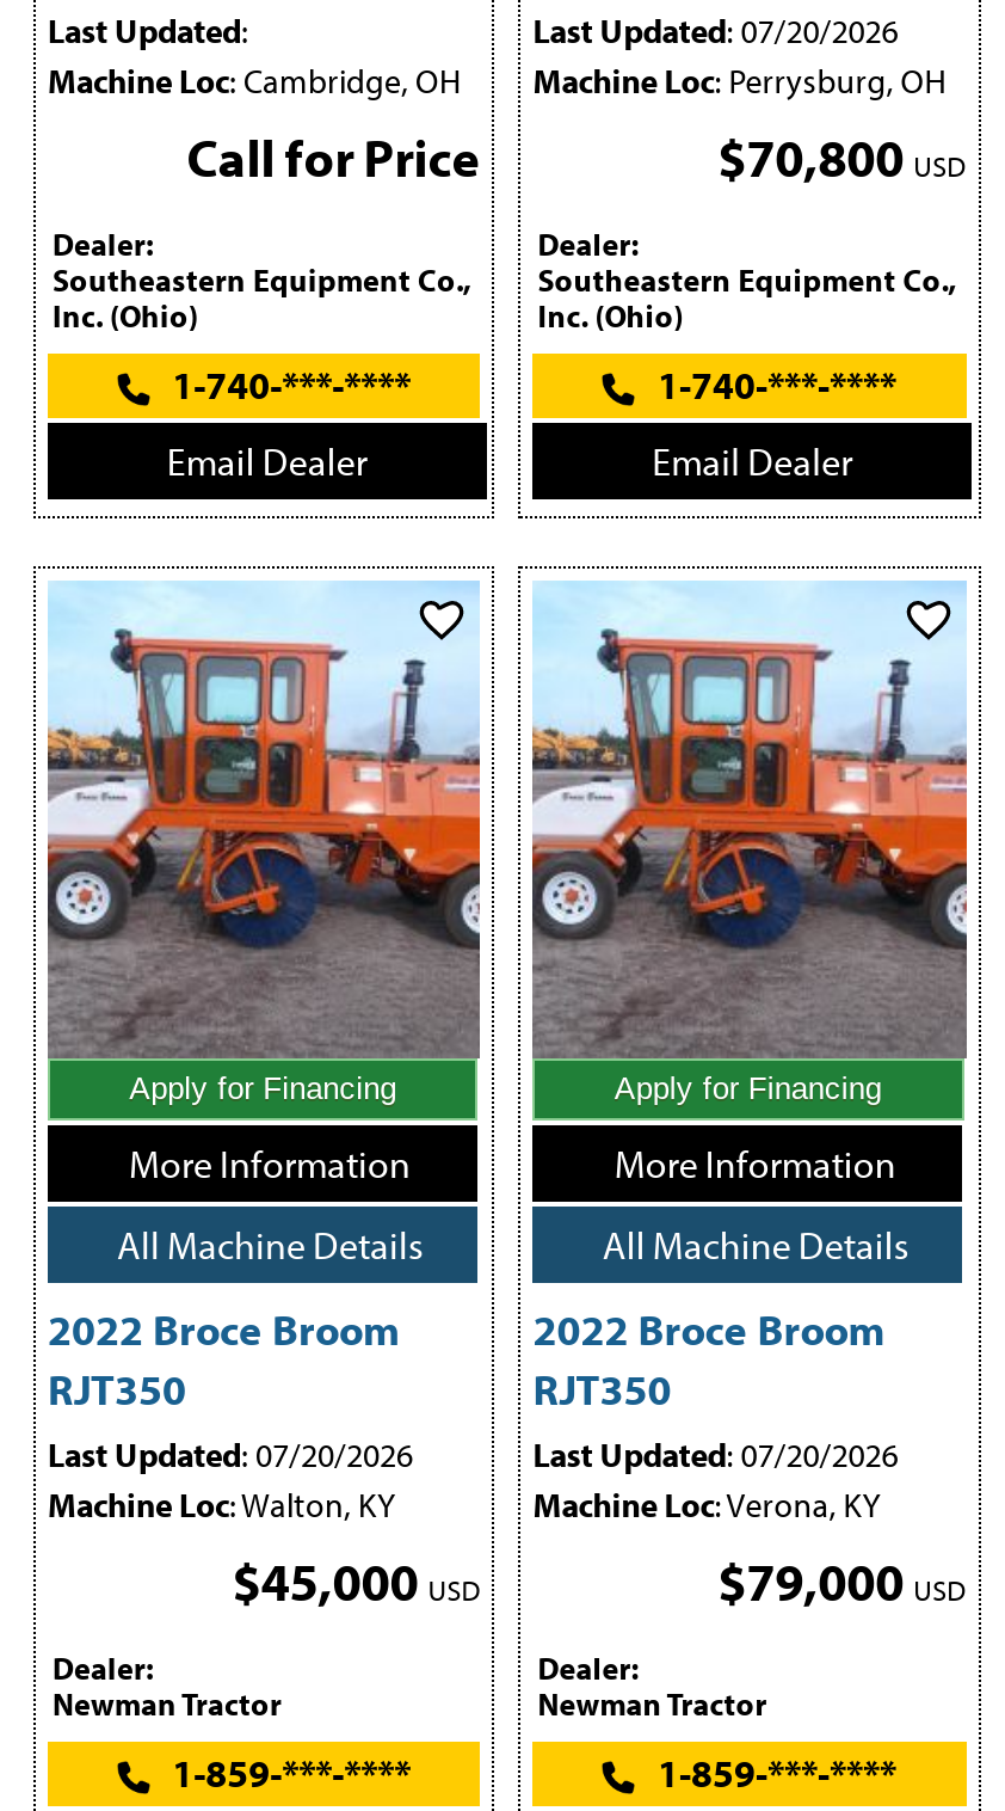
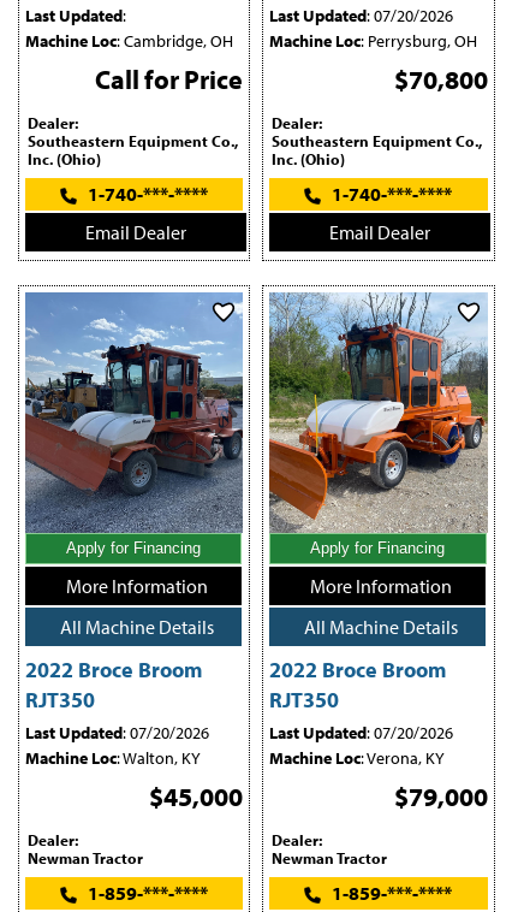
[718,124,966,191] $70,800 USD -> [394,63,487,96] $70,800
[45,583,482,1058] [image] -> [24,292,244,533] [image]
[530,583,969,1058] [image] -> [268,292,489,533] [image]
[232,1549,481,1616] $45,000 USD -> [149,780,243,814] $45,000
[718,1549,966,1616] $79,000 USD -> [394,780,487,814] $79,000

